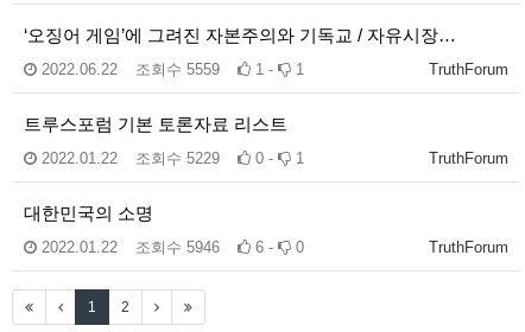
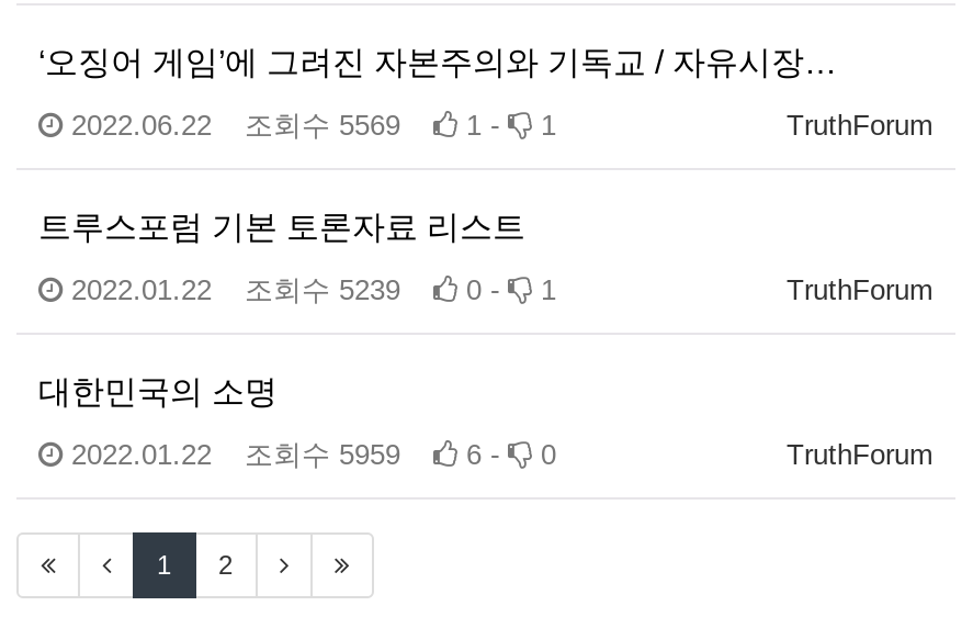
[42,60,304,78] 2022.06.22 조회수 5559 1 - 1 -> [71,108,556,141] 2022.06.22 조회수 5569 1 - 1
[42,149,220,167] 2022.01.22 조회수 5229 -> [71,273,400,306] 2022.01.22 조회수 5239
[135,238,220,256] 조회수 5946 -> [245,437,400,470] 조회수 5959

